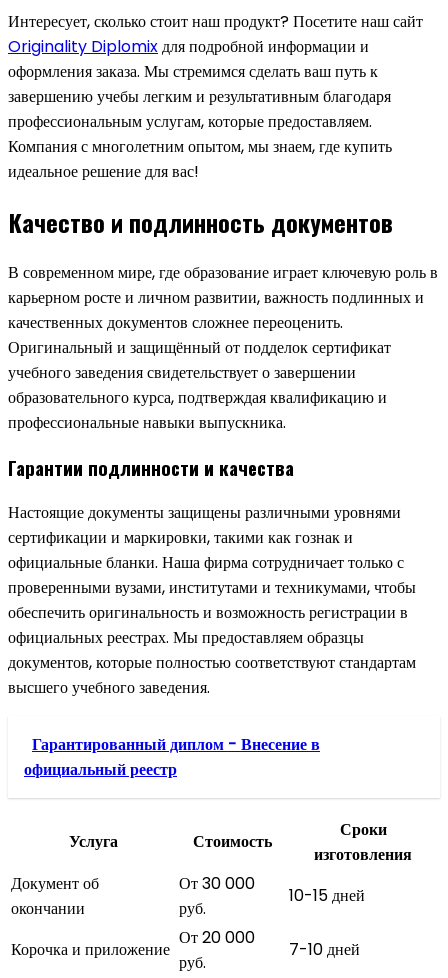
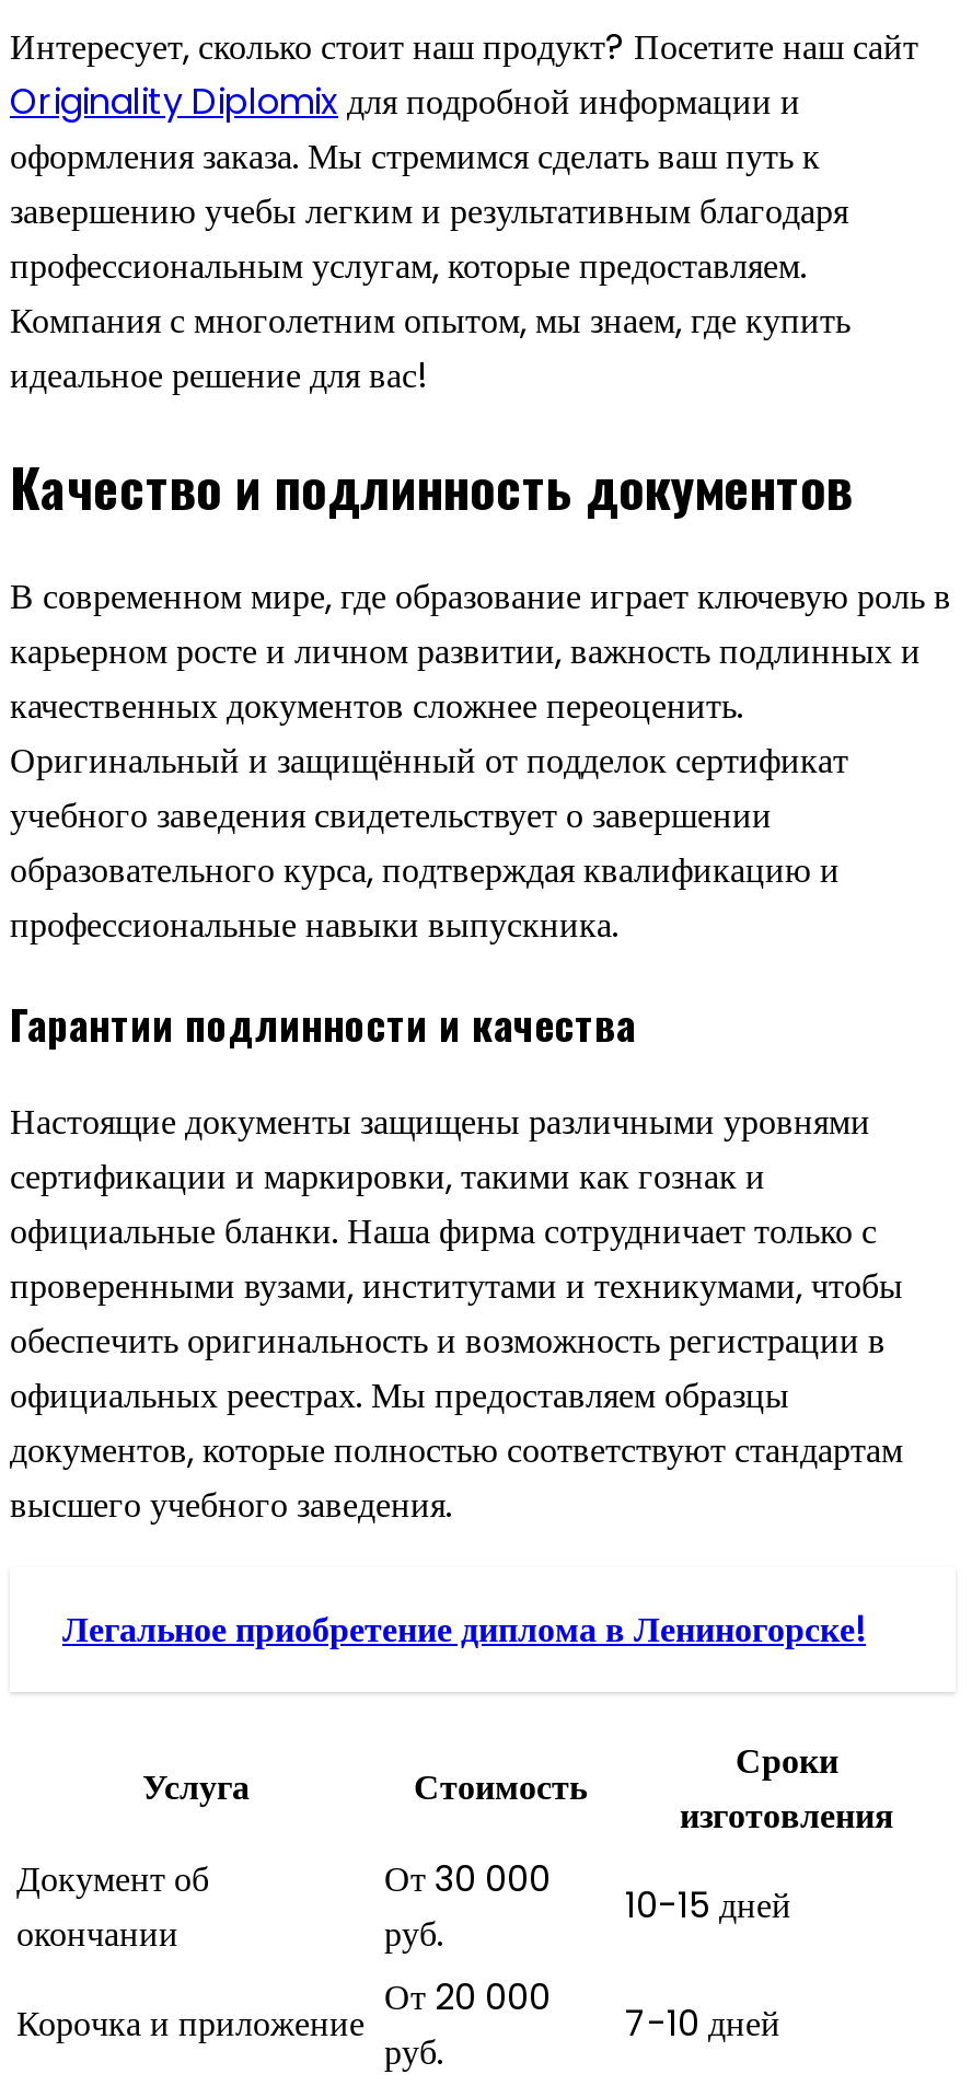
[24,733,320,781] Гарантированный диплом - Внесение в | официальный реестр -> [62,1604,866,1654] Легальное приобретение диплома в Лениногорске!

